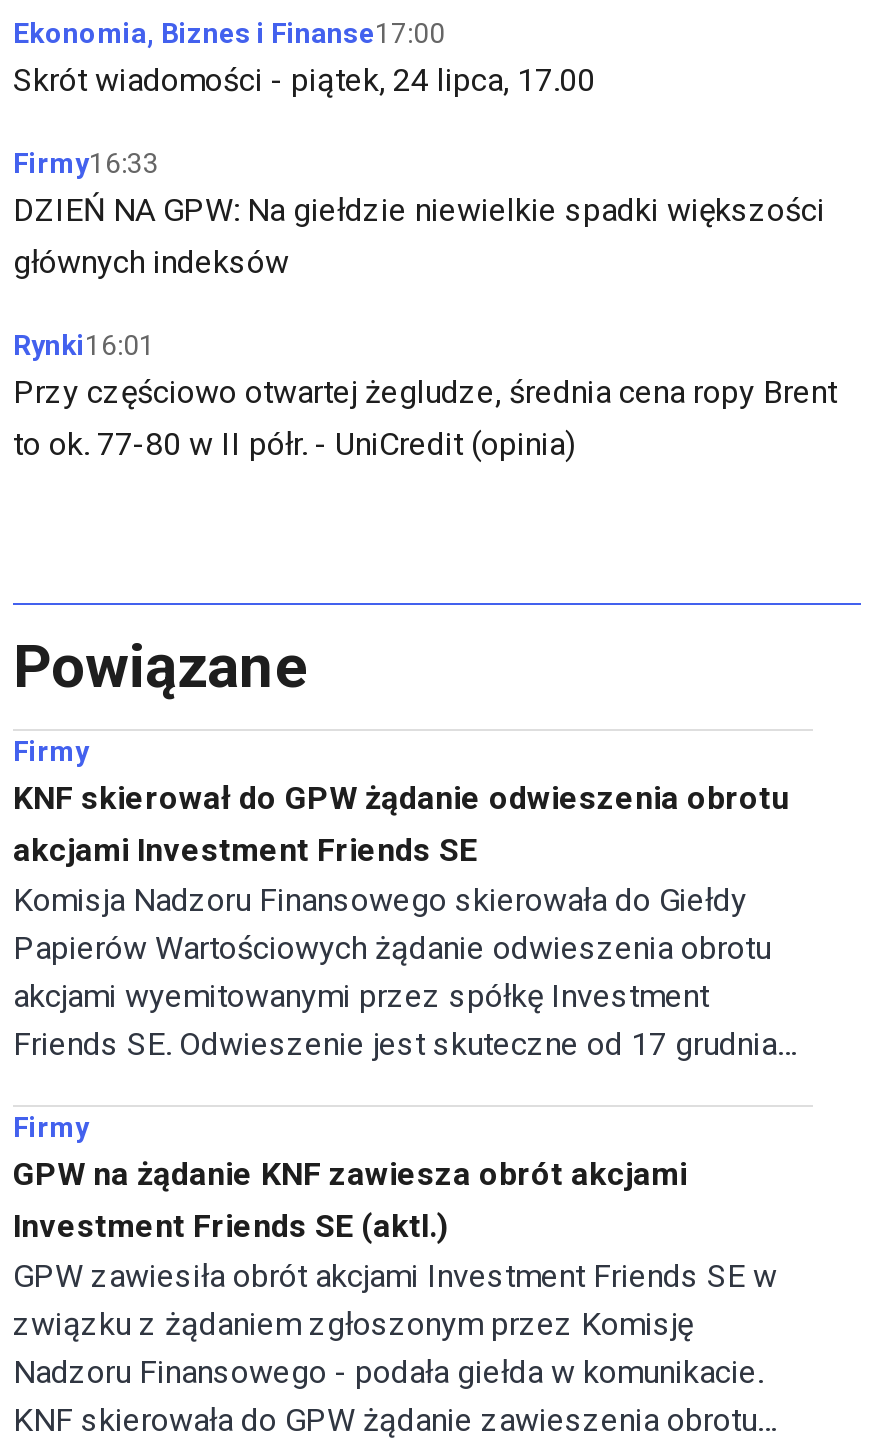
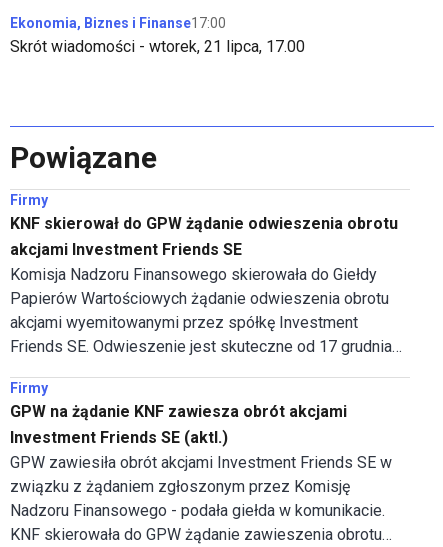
[13,61,837,463] Skrót wiadomości - piątek, 24 lipca, 17.00 | Firmy16:33 | DZIEŃ NA GPW: Na giełdzie niewielkie spadki większości | głównych indeksów | Rynki16:01 | Przy częściowo otwartej żegludze, średnia cena ropy Brent | to ok. 77-80 w II półr. - UniCredit (opinia) -> [10,37,305,56] Skrót wiadomości - wtorek, 21 lipca, 17.00

